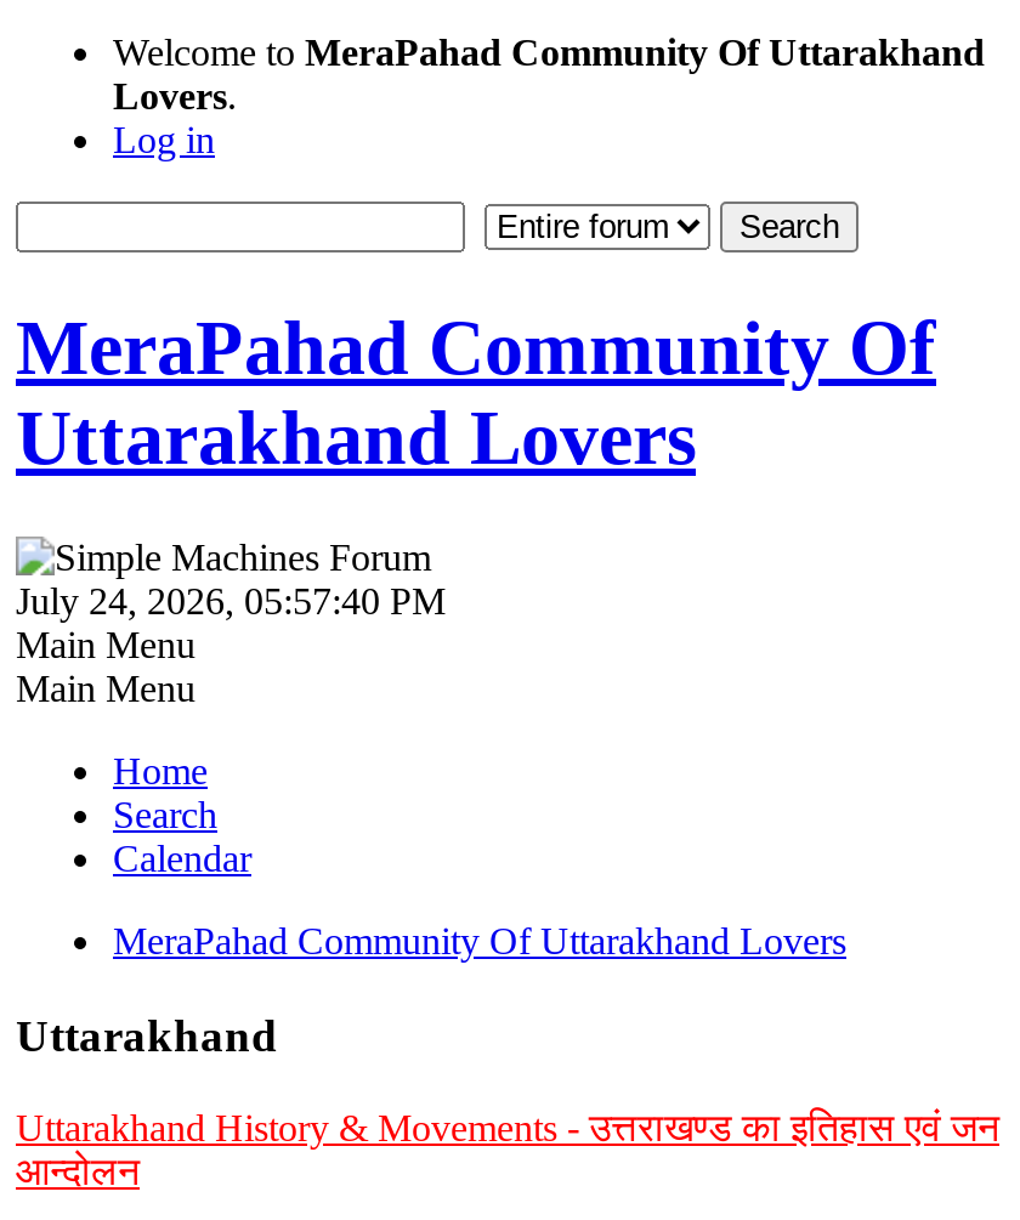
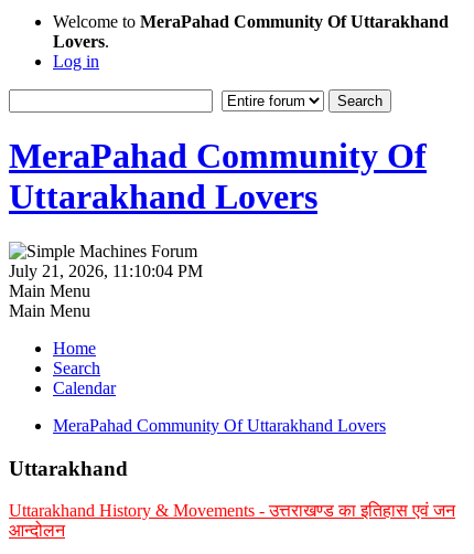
[16,580,446,621] July 24, 2026, 05:57:40 PM -> [9,261,203,280] July 21, 2026, 11:10:04 PM

